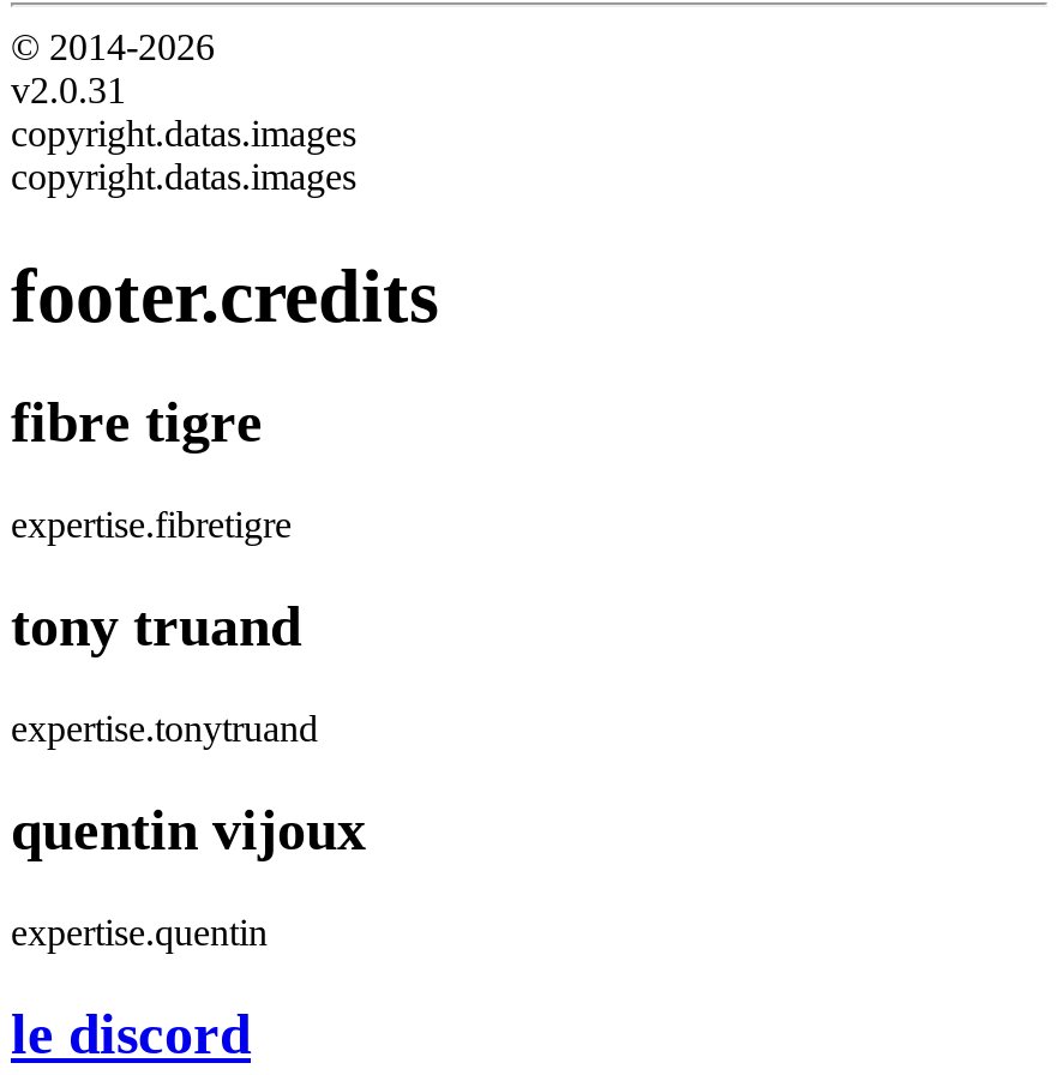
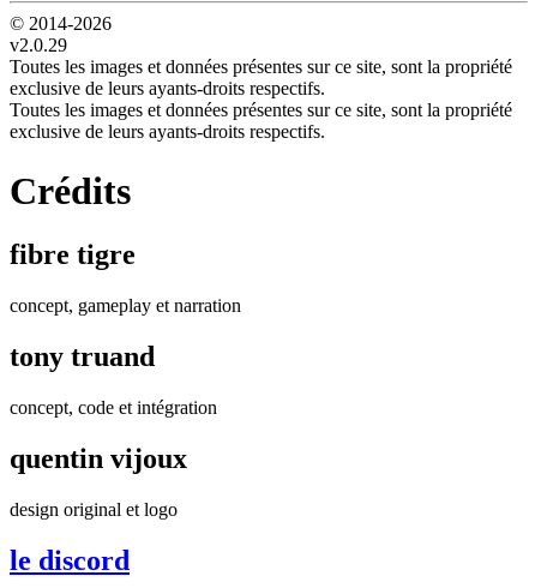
[11,71,356,198] v2.0.31 | copyright.datas.images | copyright.datas.images -> [10,35,512,142] v2.0.29 | Toutes les images et données présentes sur ce site, sont la propriété | exclusive de leurs ayants-droits respectifs. | Toutes les images et données présentes sur ce site, sont la propriété | exclusive de leurs ayants-droits respectifs.
[11,252,438,338] footer.credits -> [10,169,131,212] Crédits
[11,504,292,545] expertise.fibretigre -> [10,295,241,316] concept, gameplay et narration
[11,708,318,749] expertise.tonytruand -> [10,397,217,418] concept, code et intégration
[11,911,268,952] expertise.quentin -> [10,499,178,519] design original et logo

